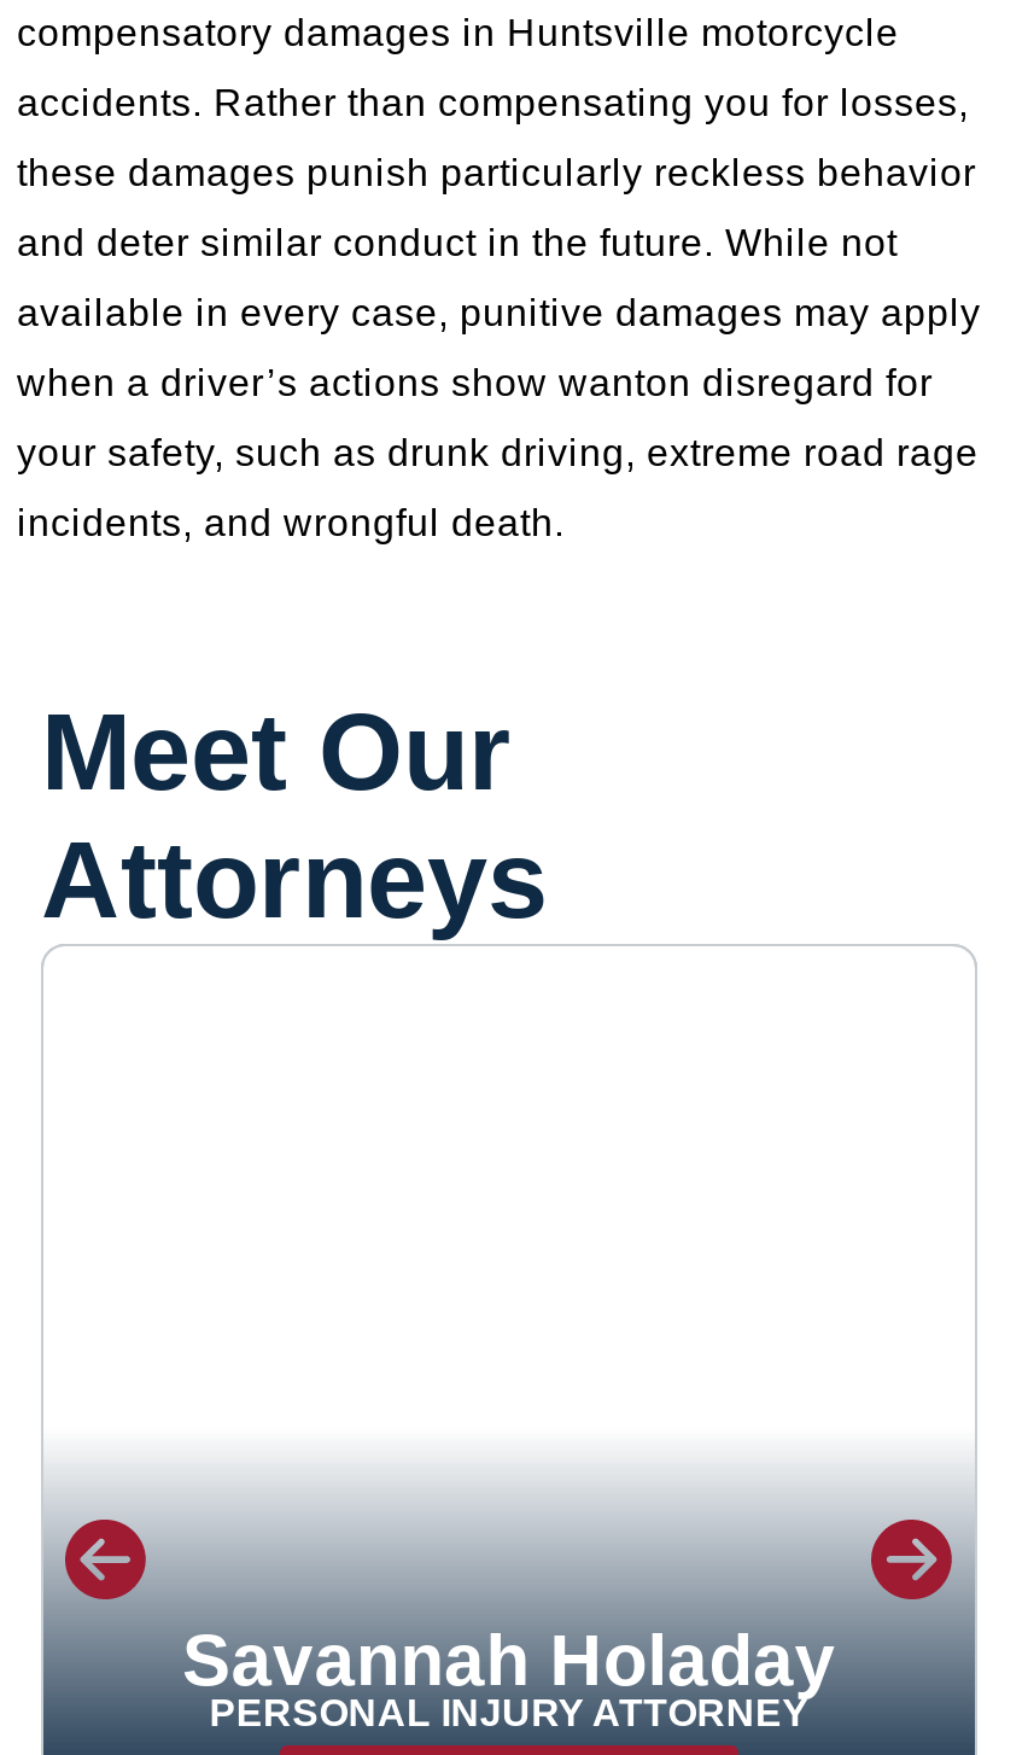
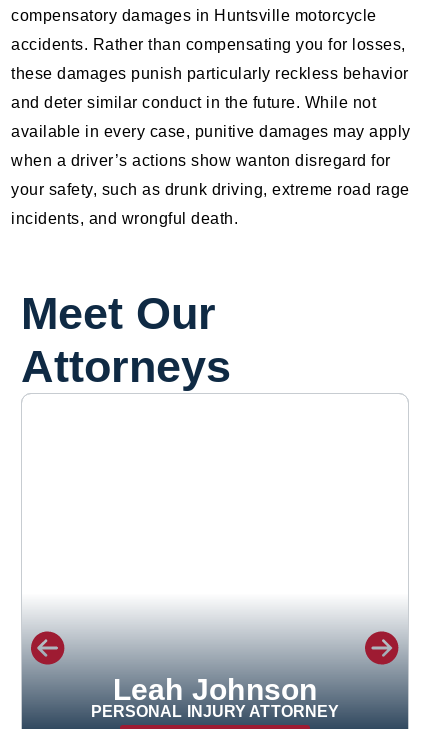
[182,1620,836,1700] Savannah Holaday -> [112,673,317,706] Leah Johnson

